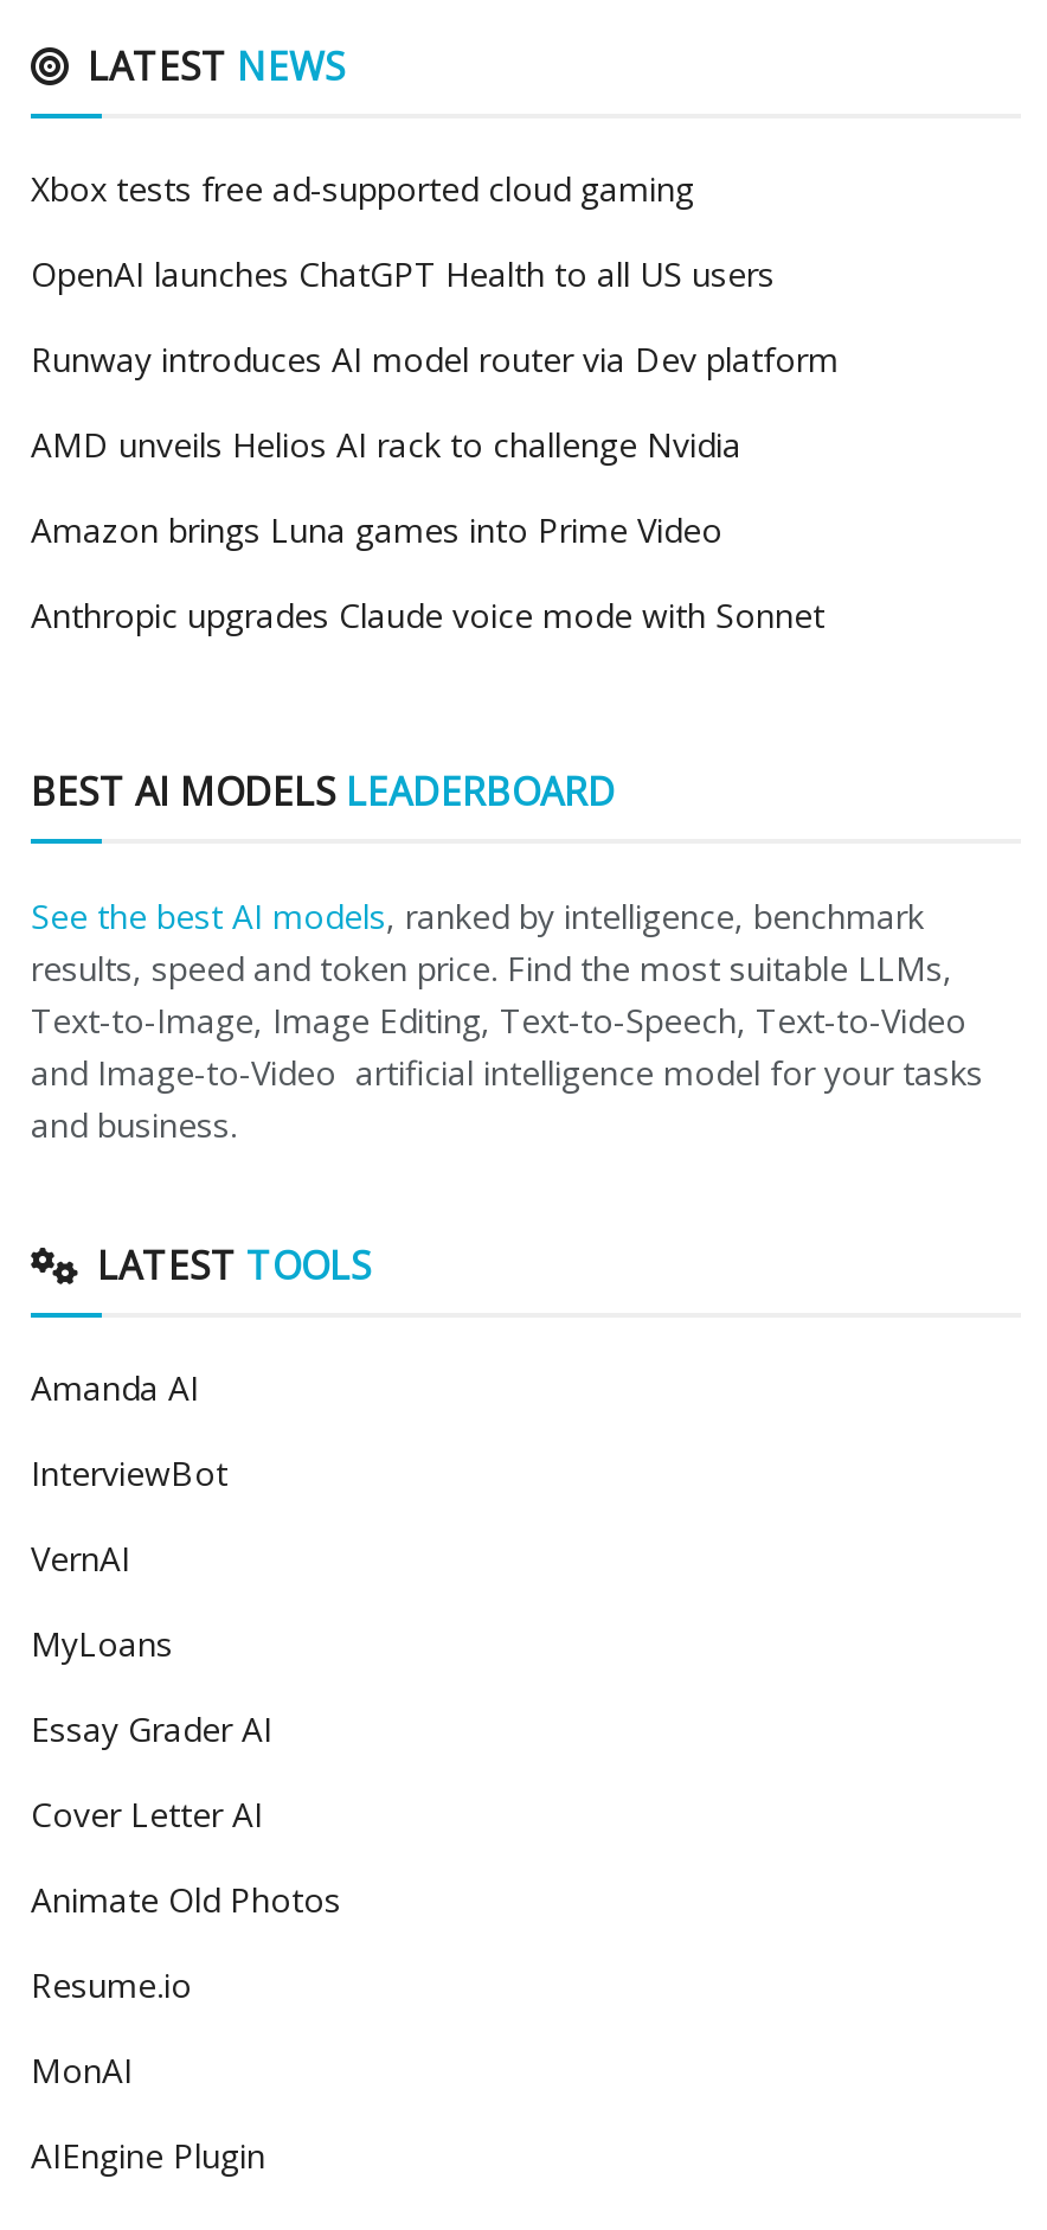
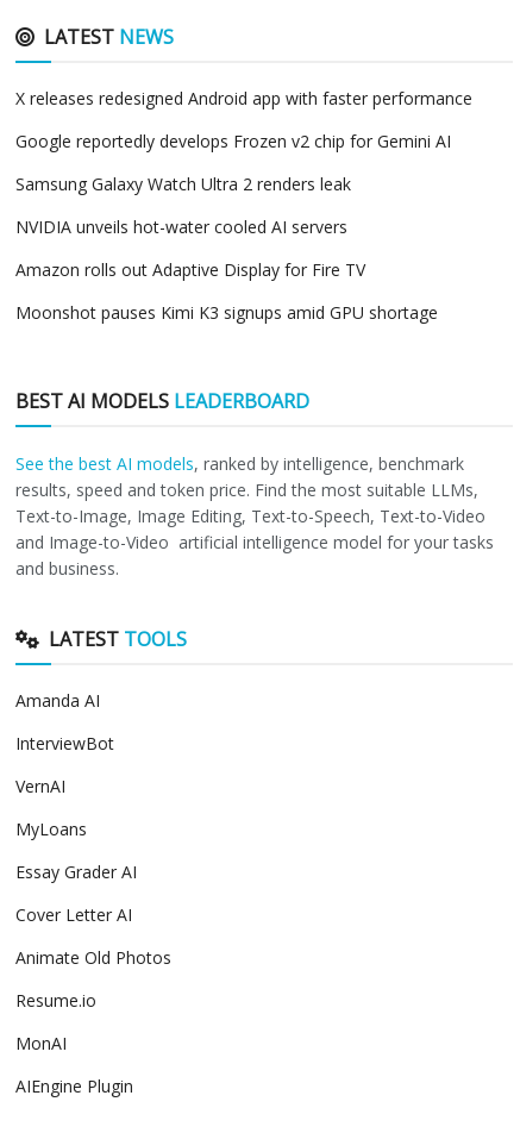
[31,165,694,210] Xbox tests free ad-supported cloud gaming -> [15,87,472,109] X releases redesigned Android app with faster performance
[31,250,775,296] OpenAI launches ChatGPT Health to all US users -> [15,129,451,152] Google reportedly develops Frozen v2 chip for Gemini AI
[31,336,839,381] Runway introduces AI model router via Dev platform -> [15,172,351,195] Samsung Galaxy Watch Ultra 2 renders leak
[31,421,741,466] AMD unveils Helios AI rack to challenge Nvidia -> [15,215,347,238] NVIDIA unveils hot-water cooled AI servers
[31,506,722,551] Amazon brings Luna games into Prime Video -> [15,258,365,281] Amazon rolls out Adaptive Display for Fire TV
[31,592,824,637] Anthropic upgrades Claude voice mode with Sonnet -> [15,301,438,323] Moonshot pauses Kimi K3 signups amid GPU shortage

